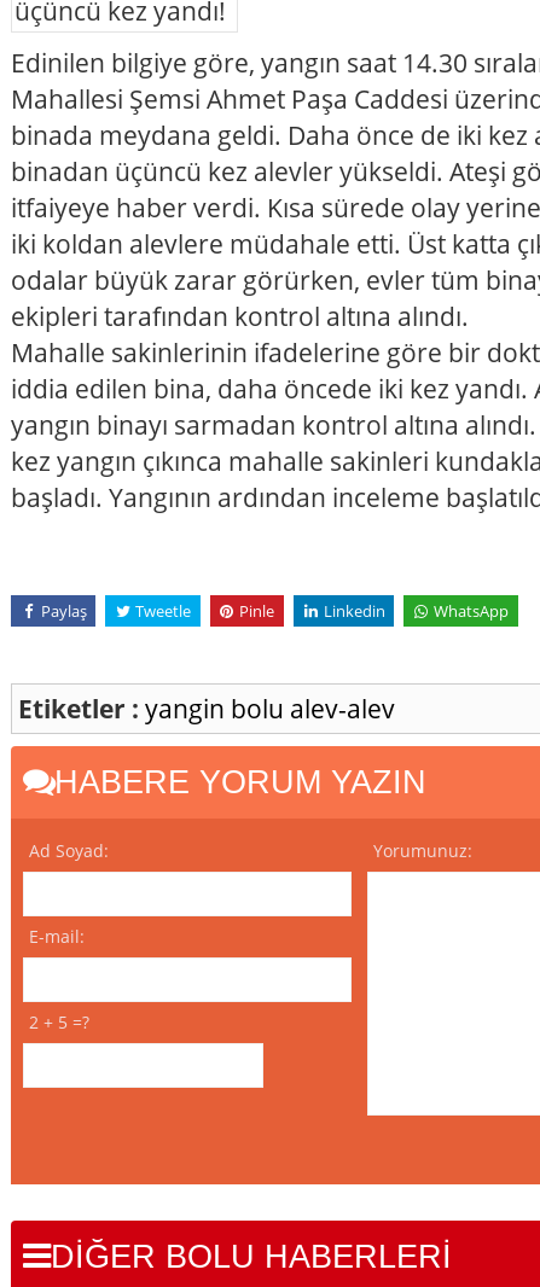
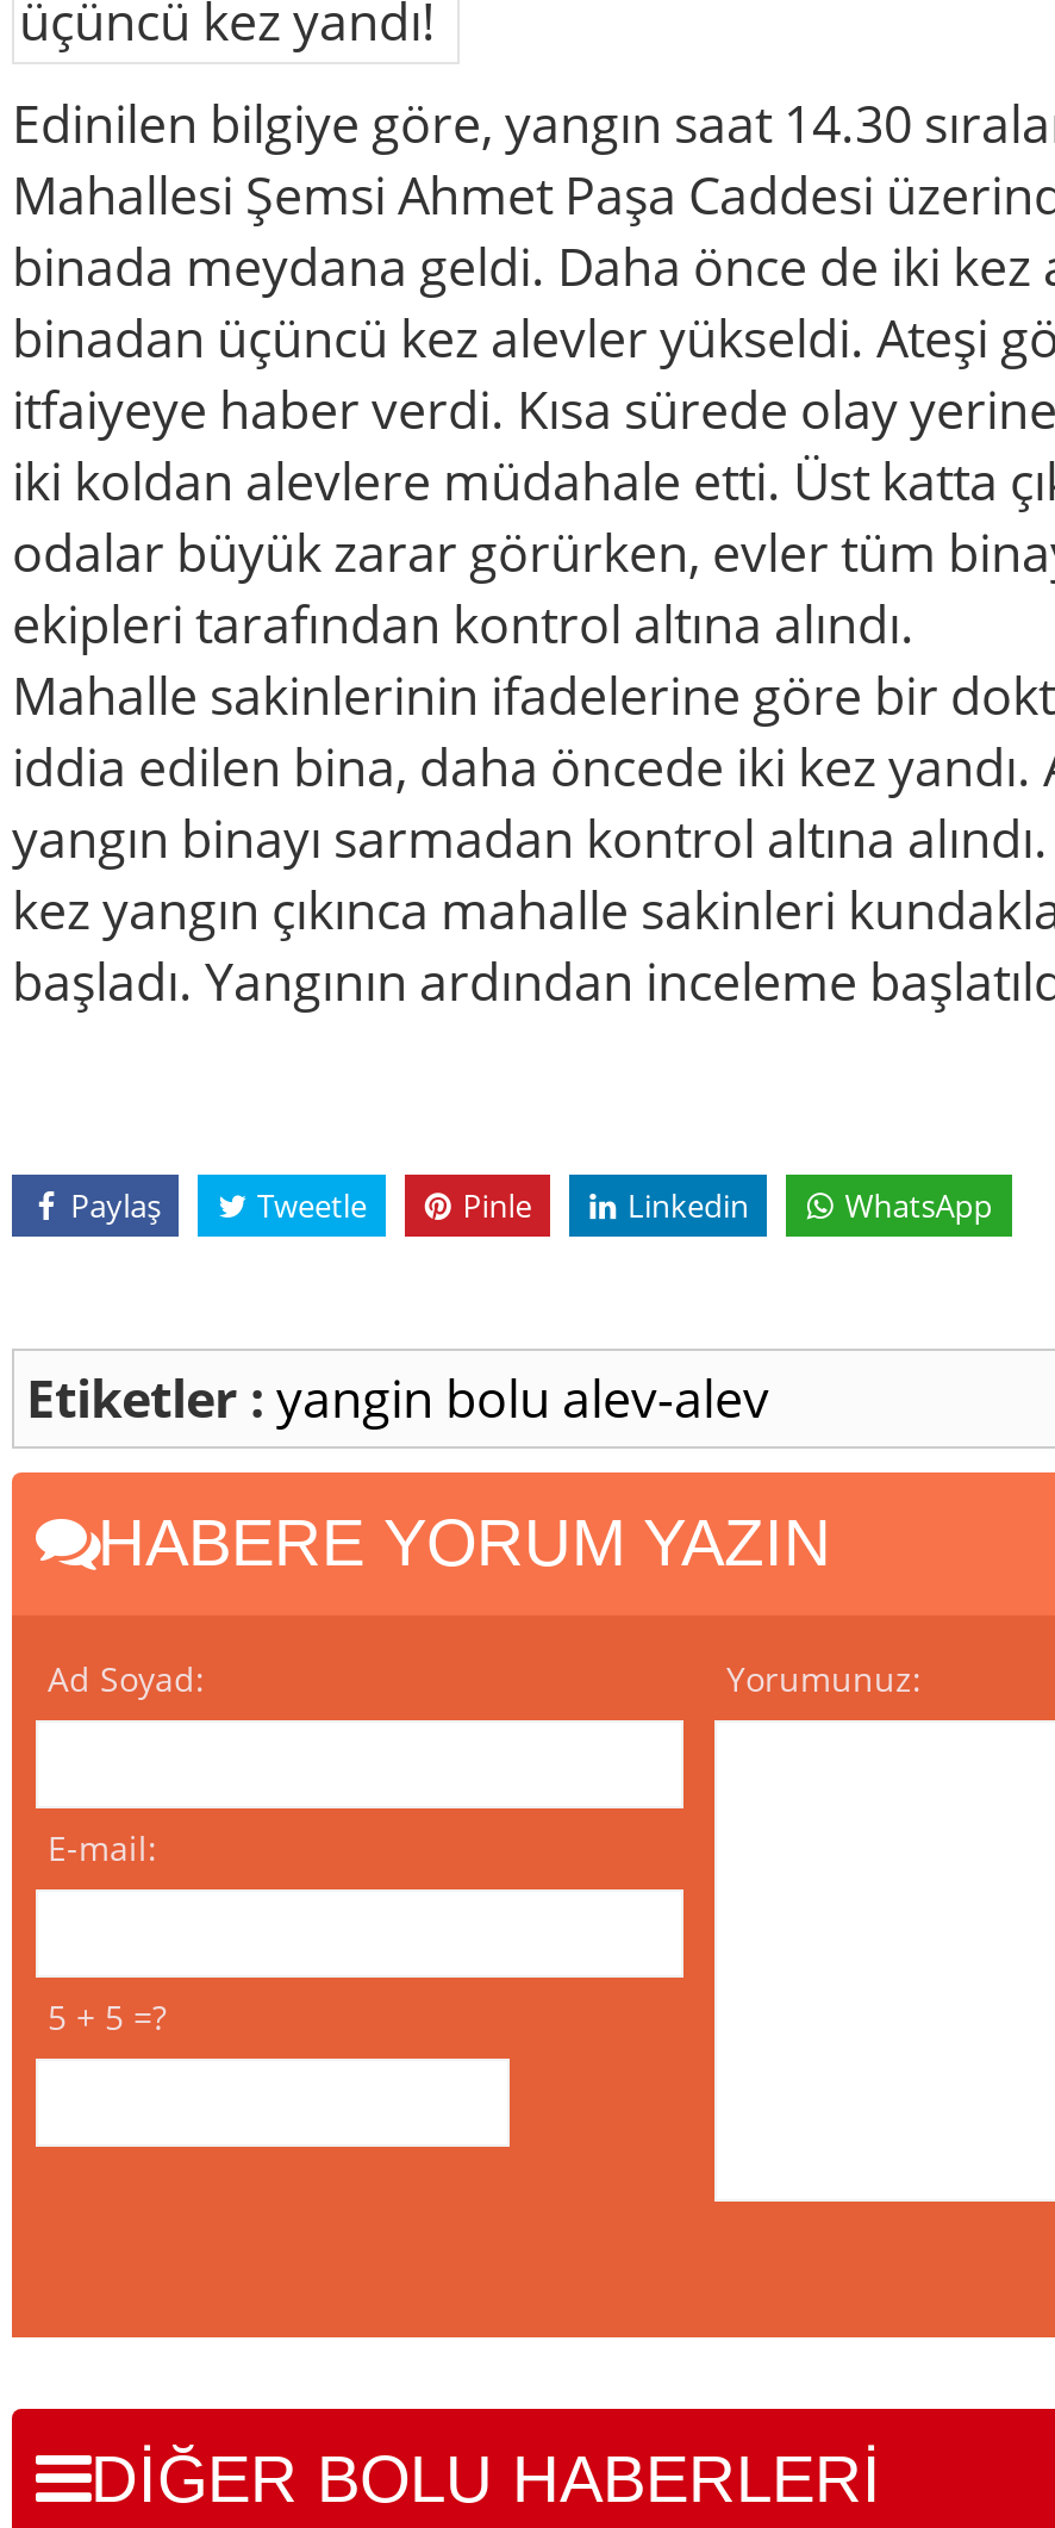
[29,1010,89,1033] 2 + 5 =? -> [48,1994,167,2039] 5 + 5 =?

